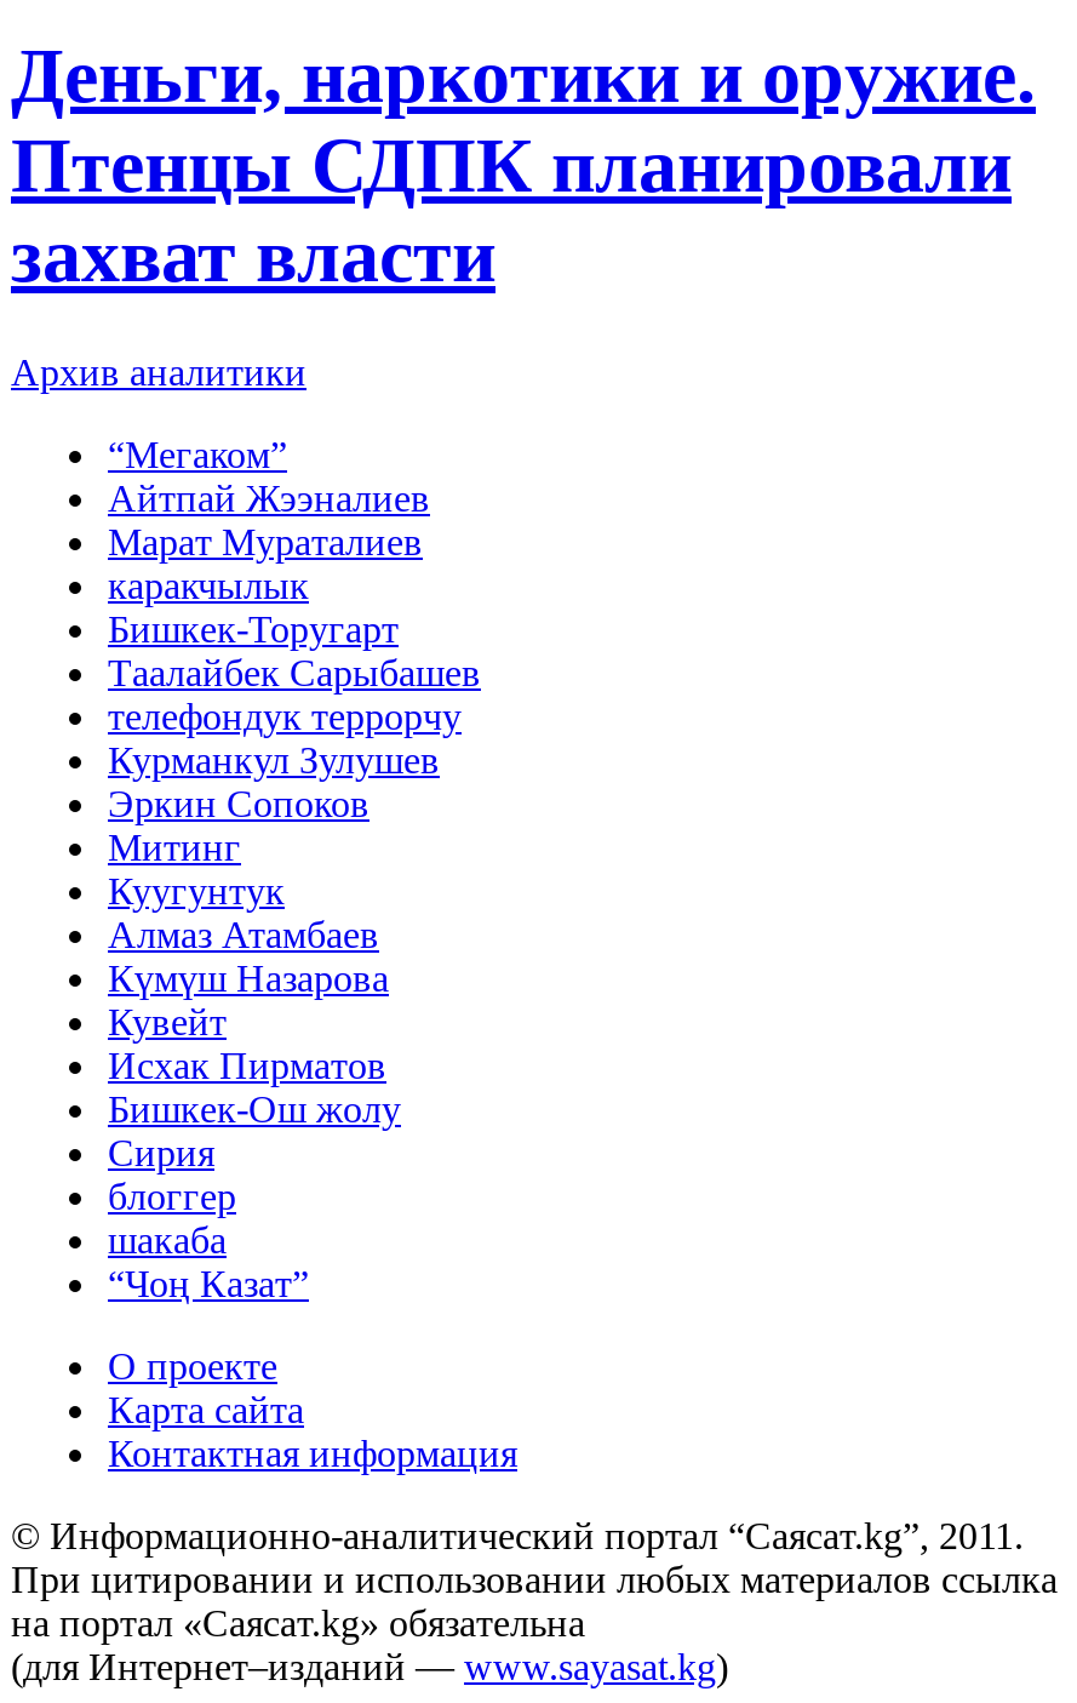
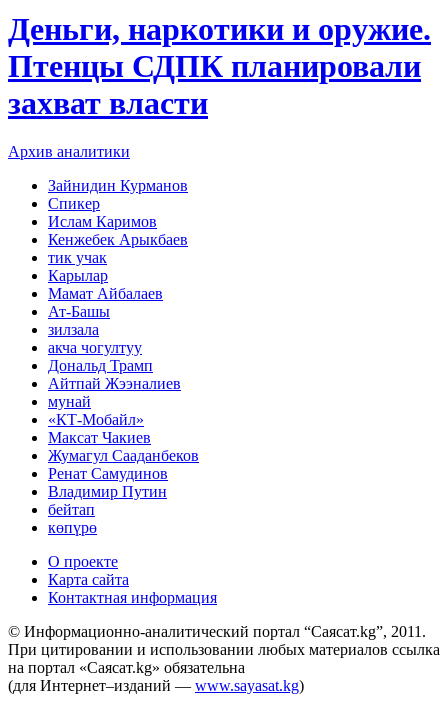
[108,435,287,476] “Мегаком” -> [48,177,188,374] Зайнидин Курманов | Спикер | Ислам Каримов | Кенжебек Арыкбаев | тик учак | Карылар | Мамат Айбалаев | Ат-Башы | зилзала | акча чогултуу | Дональд Трамп
moved [108,478,430,520] -> [48,375,181,392]: Айтпай Жээналиев
[108,522,481,1305] Марат Мураталиев | каракчылык | Бишкек-Торугарт | Таалайбек Сарыбашев | телефондук террорчу | Курманкул Зулушев | Эркин Сопоков | Митинг | Куугунтук | Алмаз Атамбаев | Күмүш Назарова | Кувейт | Исхак Пирматов | Бишкек-Ош жолу | Сирия | блоггер | шакаба | “Чоң Казат” -> [48,393,199,536] мунай | «КТ-Мобайл» | Максат Чакиев | Жумагул Сааданбеков | Ренат Самудинов | Владимир Путин | бейтап | көпүрө

